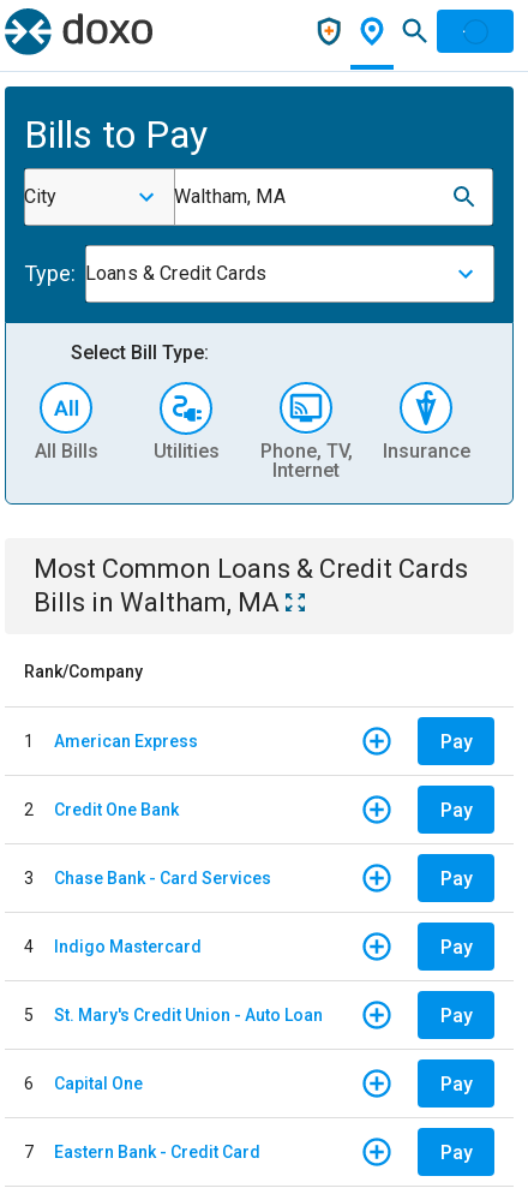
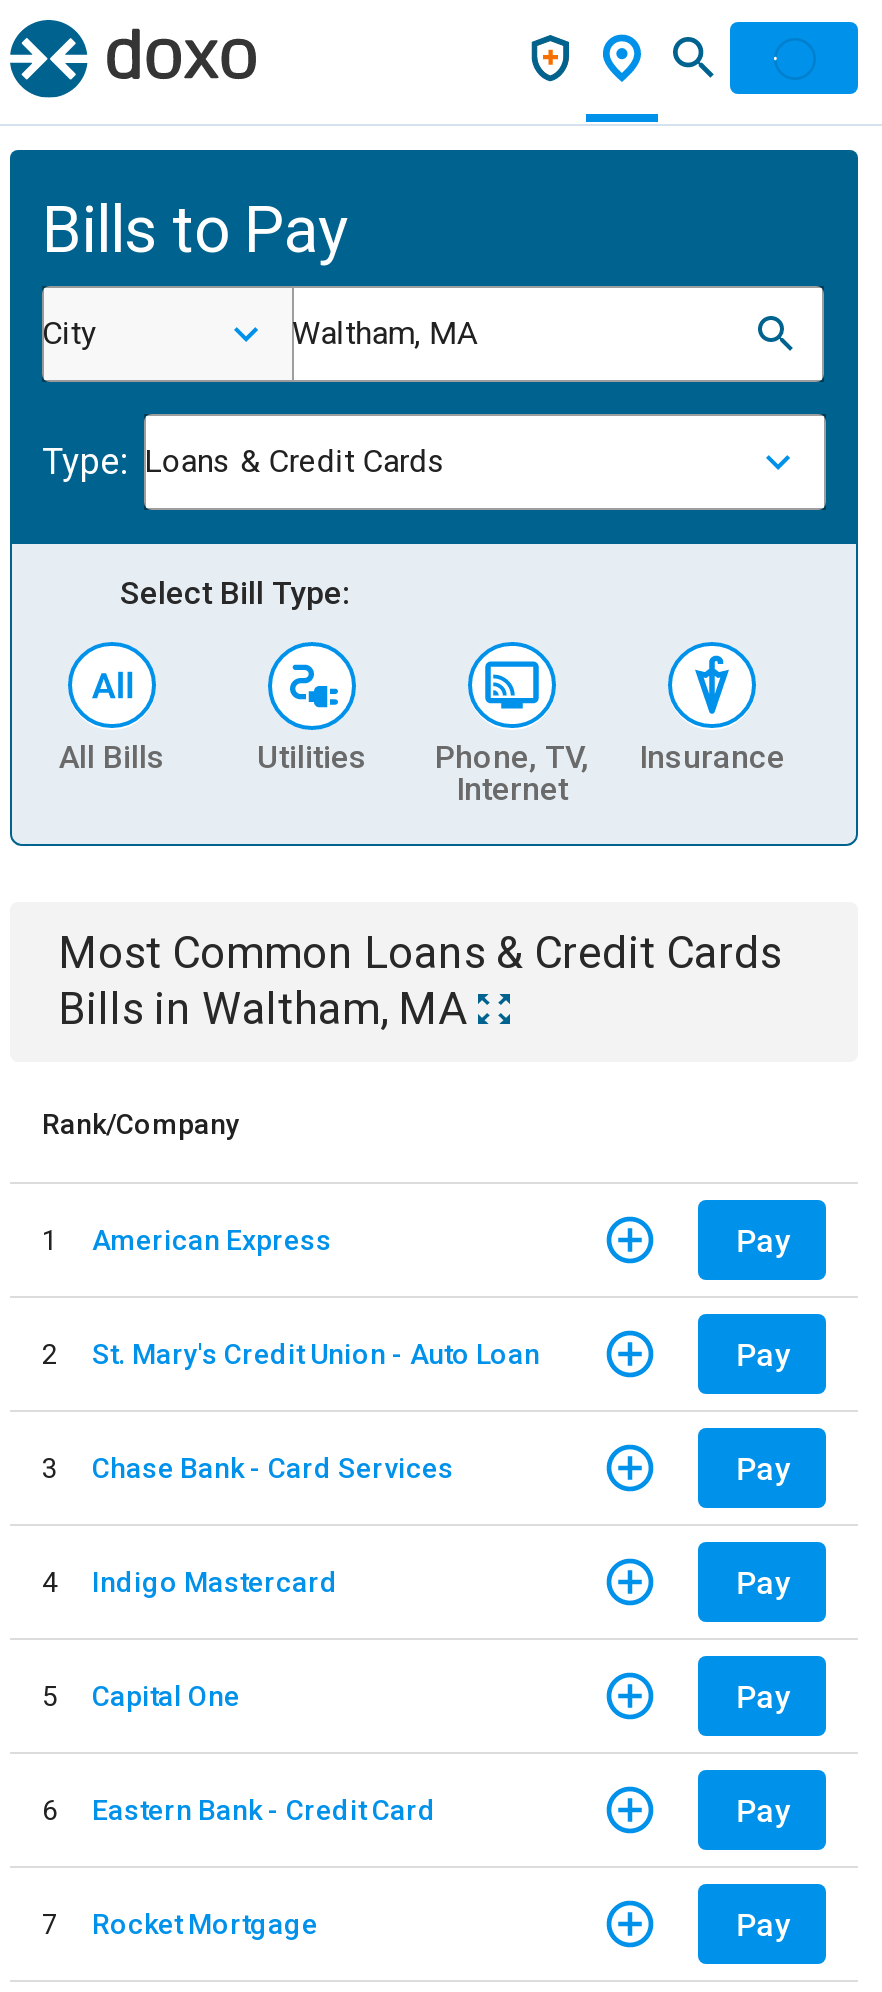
[54,799,179,819] Credit One Bank -> none
moved [54,1005,323,1024] -> [92,1337,540,1369]: St. Mary's Credit Union - Auto Loan
moved [54,1073,143,1092] -> [92,1679,240,1711]: Capital One
moved [54,1142,260,1161] -> [92,1793,436,1825]: Eastern Bank - Credit Card
none -> [92,1907,318,1939] Rocket Mortgage

